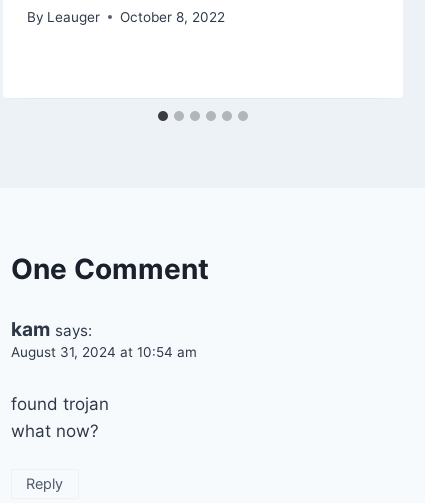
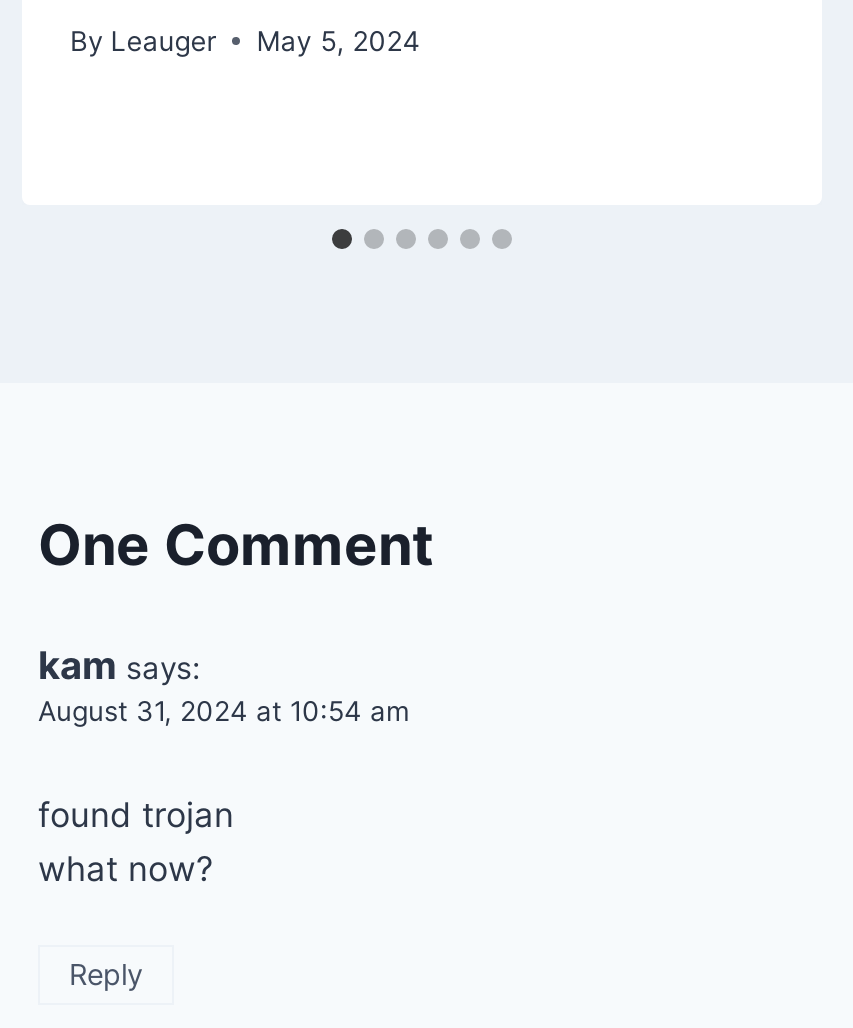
[27,9,225,25] By Leauger October 8, 2022 -> [70,24,420,56] By Leauger May 5, 2024

